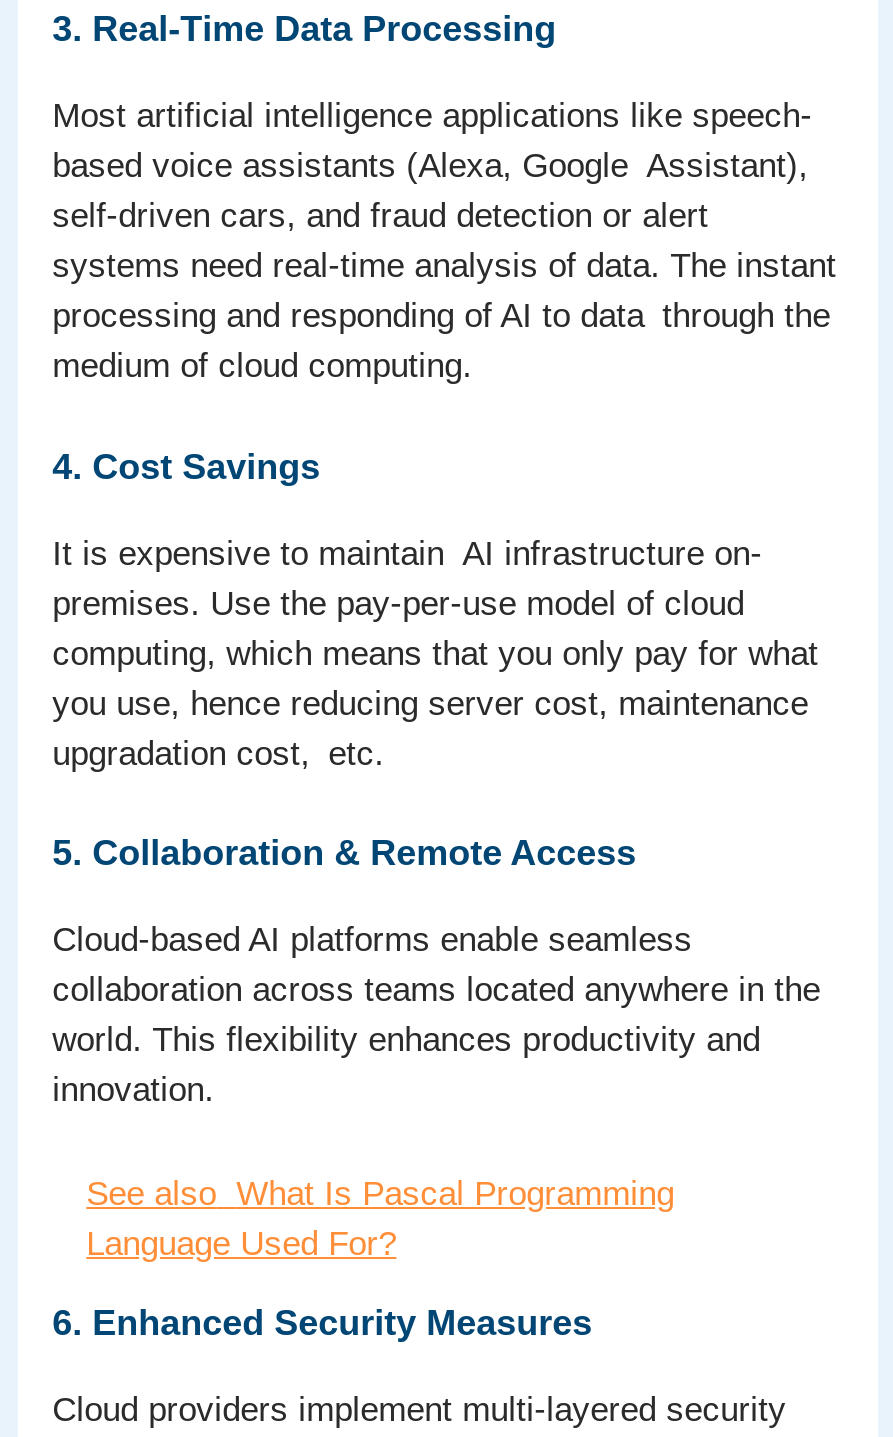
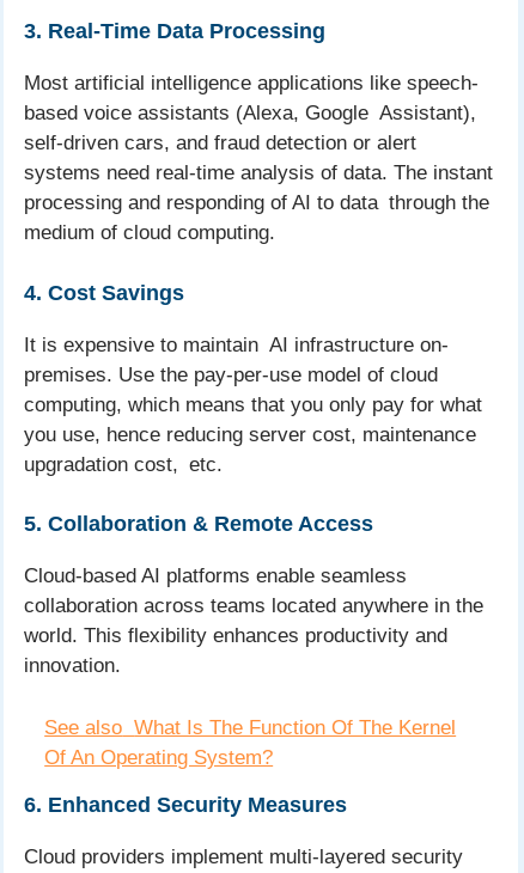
[86,1175,674,1263] See also What Is Pascal Programming | Language Used For? -> [45,716,456,769] See also What Is The Function Of The Kernel | Of An Operating System?

